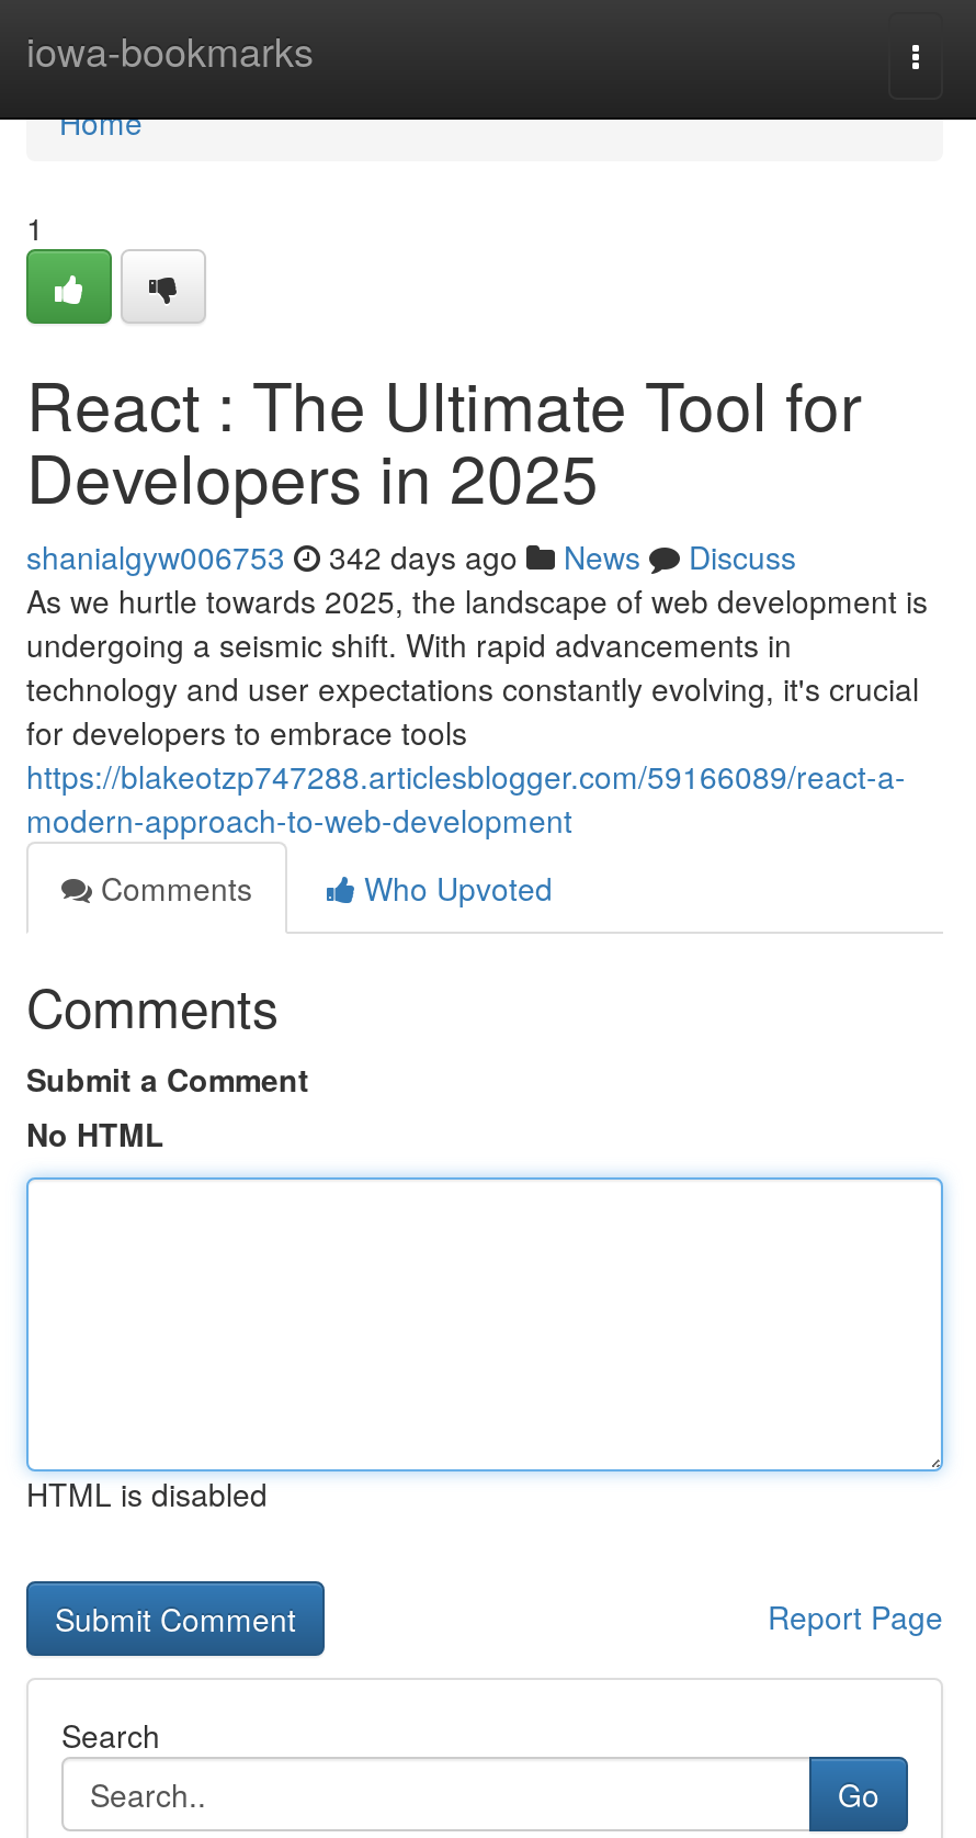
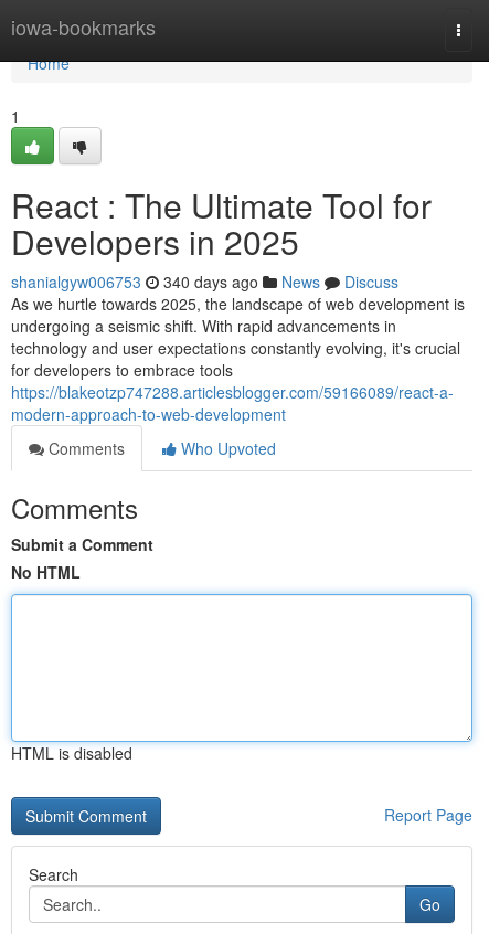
[26,534,796,578] shanialgyw006753 342 days ago News Discuss -> [11,270,398,293] shanialgyw006753 340 days ago News Discuss

